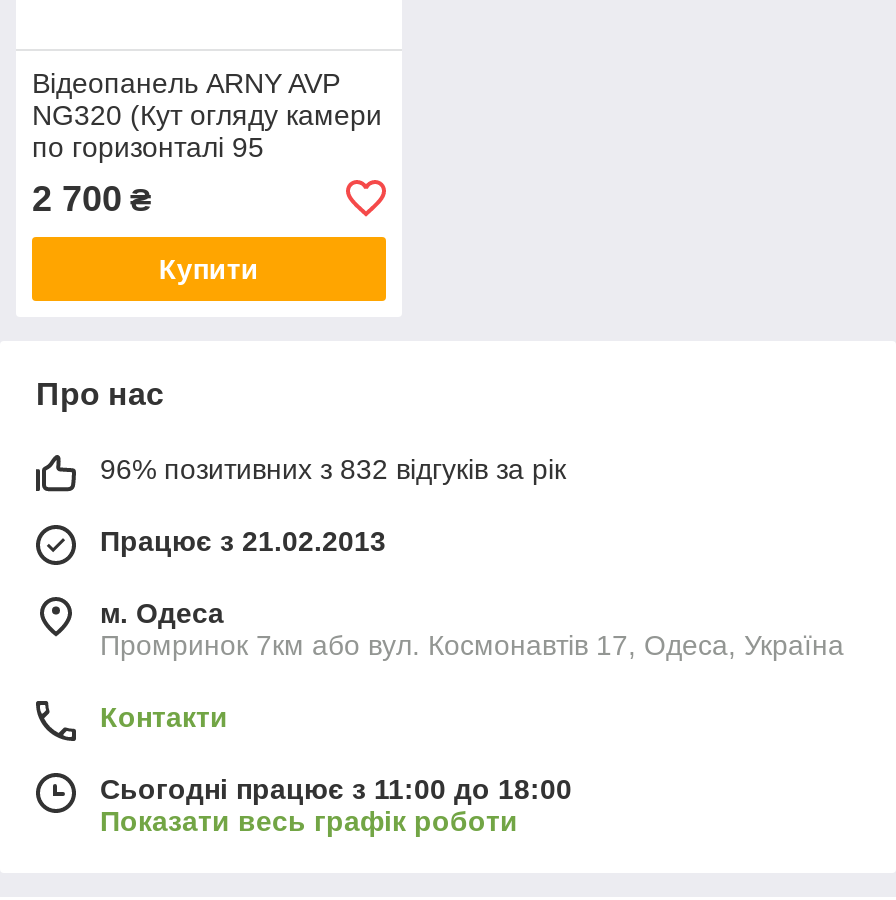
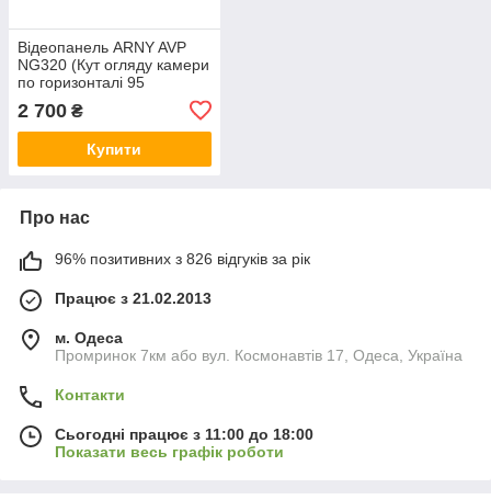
[100,452,566,484] 96% позитивних з 832 відгуків за рік -> [55,250,310,267] 96% позитивних з 826 відгуків за рік

